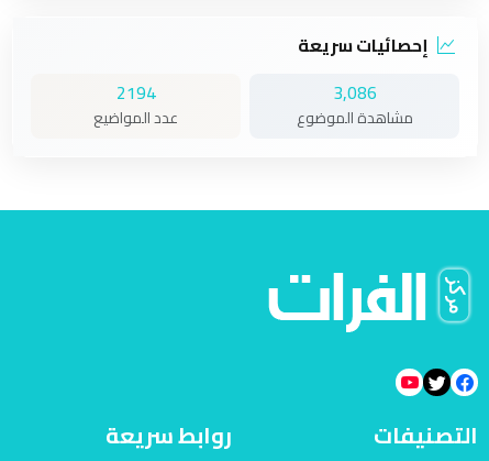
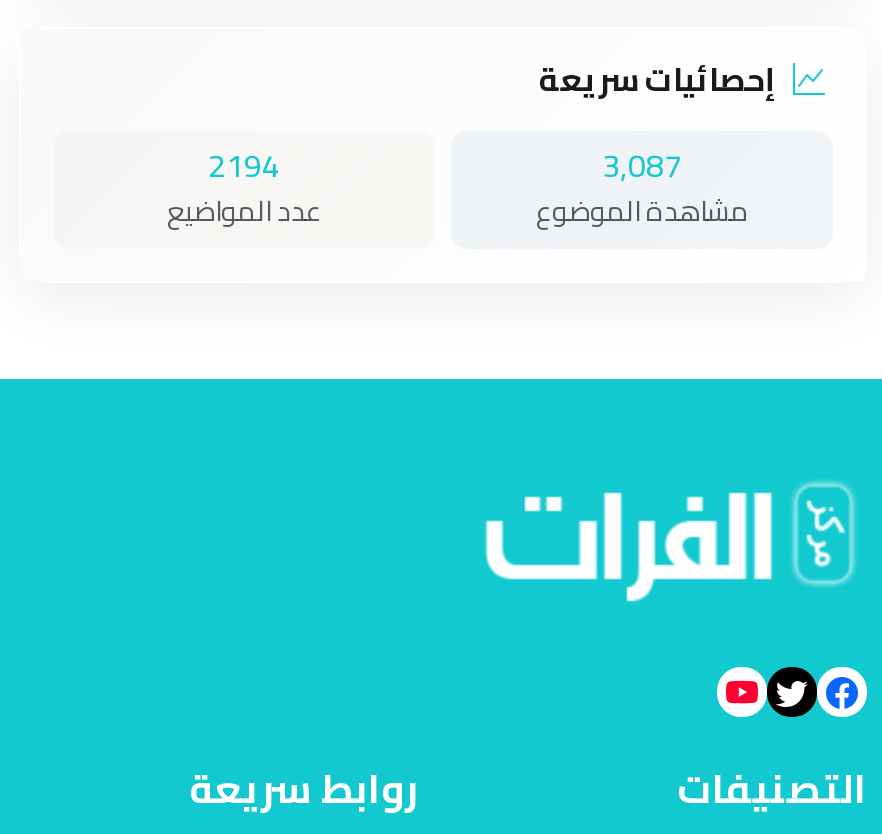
[332,76,376,109] 3,086 -> [602,134,682,194] 3,087

